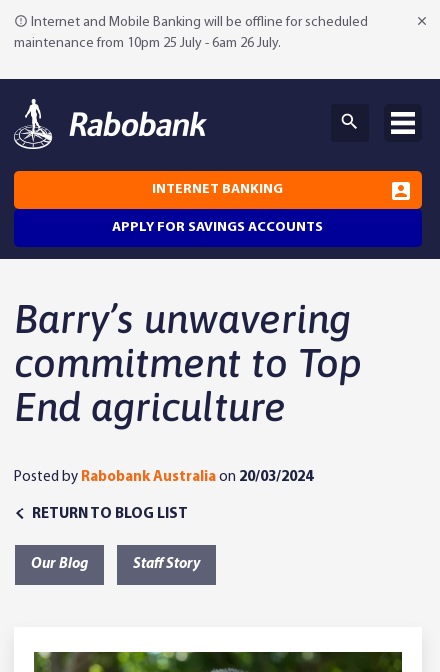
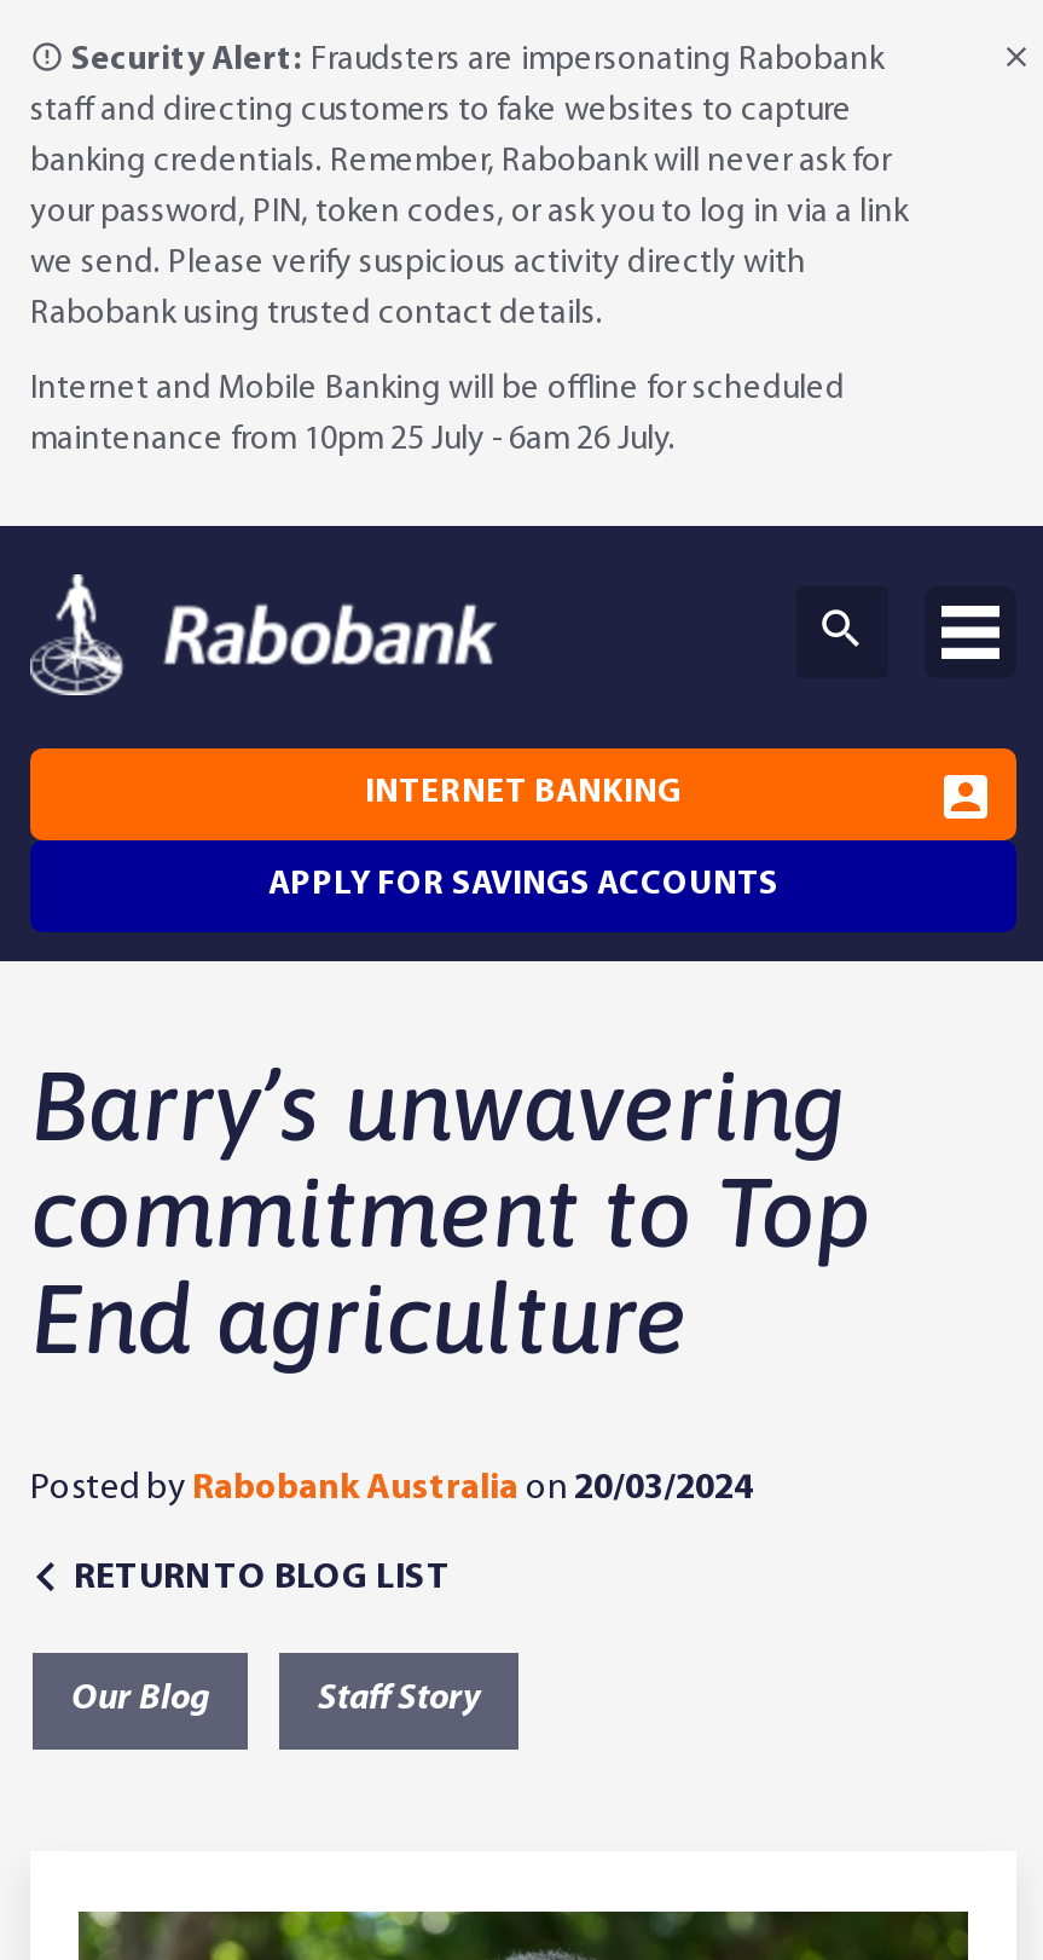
none -> [30,42,908,333] Security Alert: Fraudsters are impersonating Rabobank | staff and directing customers to fake websites to capture | banking credentials. Remember, Rabobank will never ask for | your password, PIN, token codes, or ask you to log in via a link | we send. Please verify suspicious activity directly with | Rabobank using trusted contact details.

